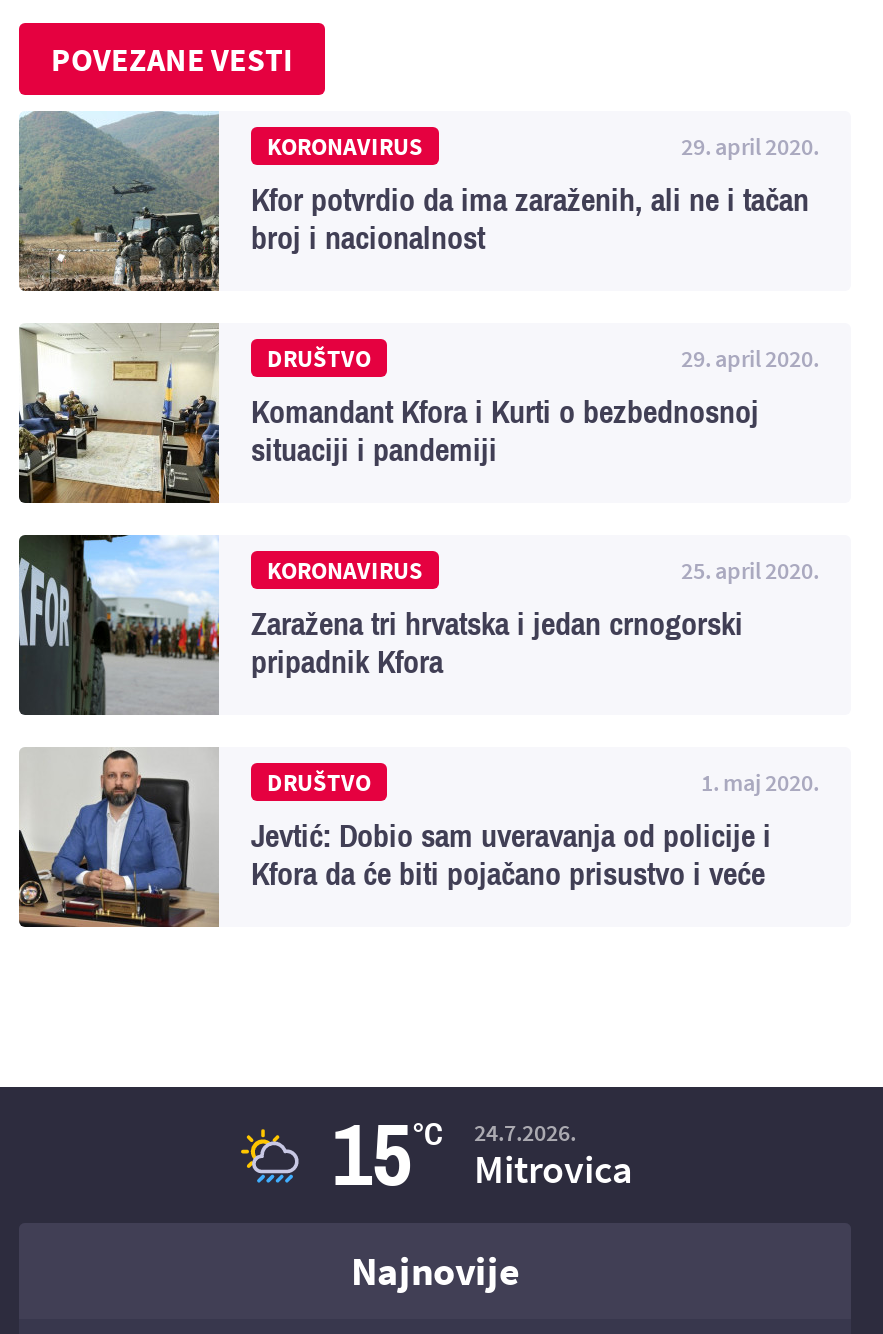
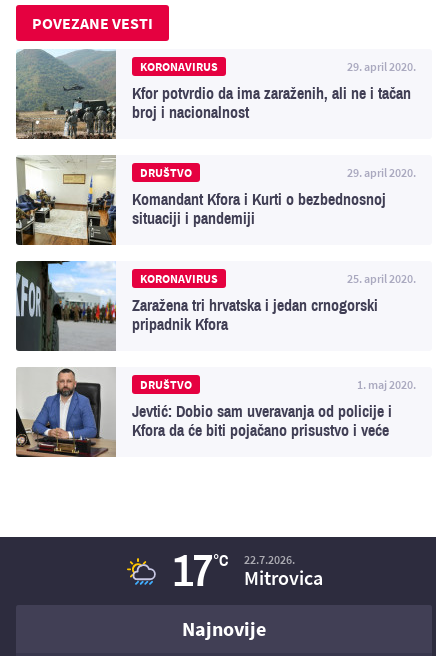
[332,1107,442,1203] 15°C -> [172,547,227,595] 17°C
[474,1117,576,1147] 24.7.2026. -> [243,552,294,567] 22.7.2026.

